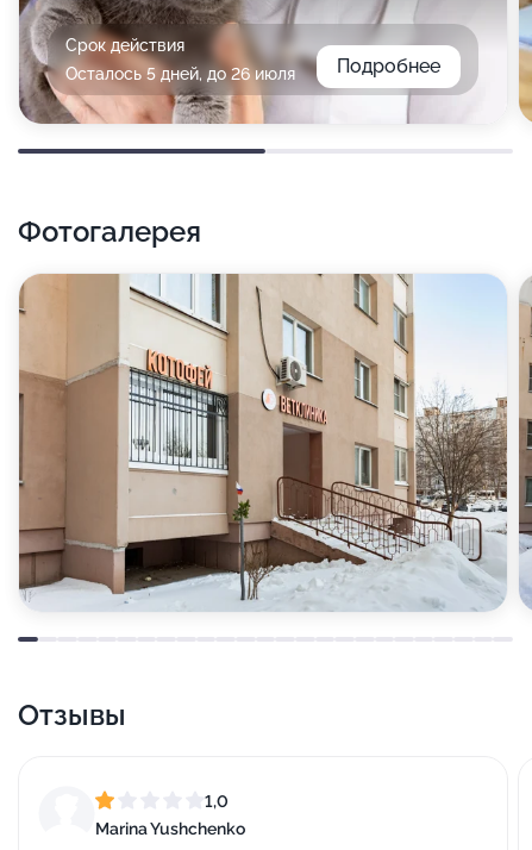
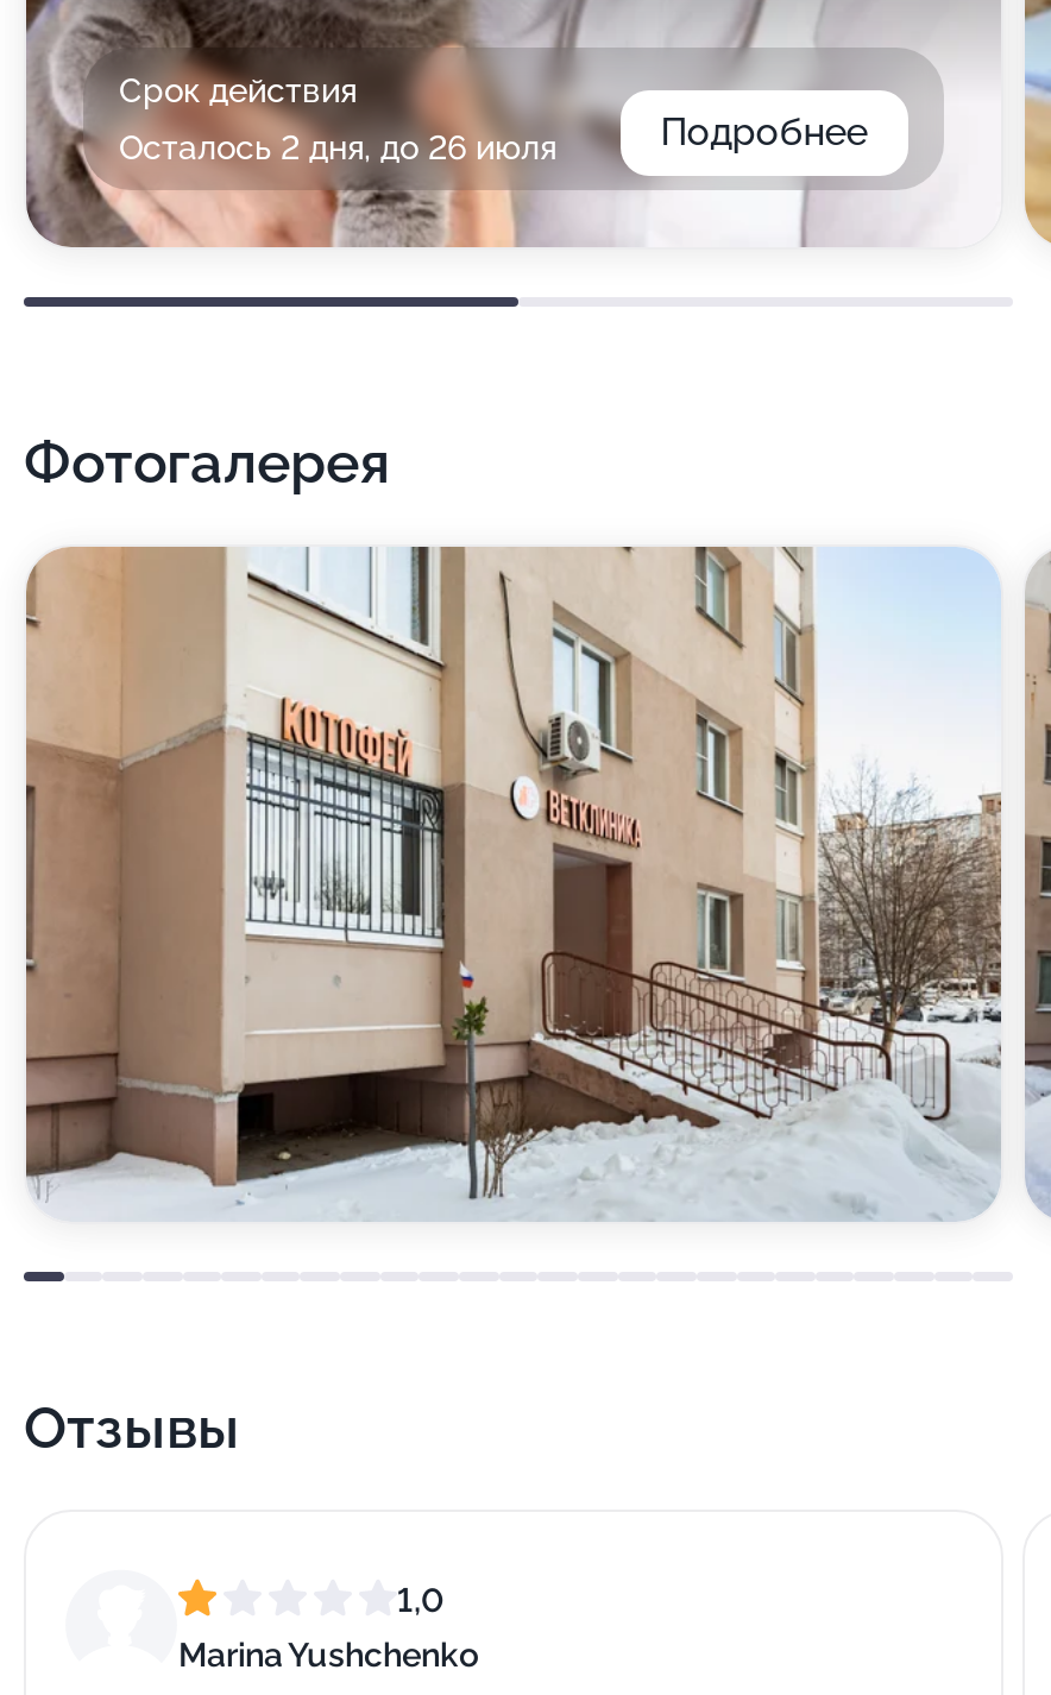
[65,64,295,83] Осталось 5 дней, до 26 июля -> [119,128,556,166] Осталось 2 дня, до 26 июля

